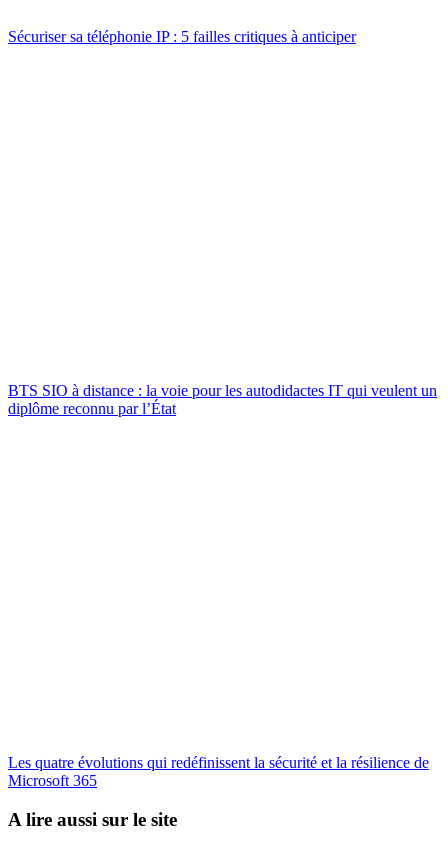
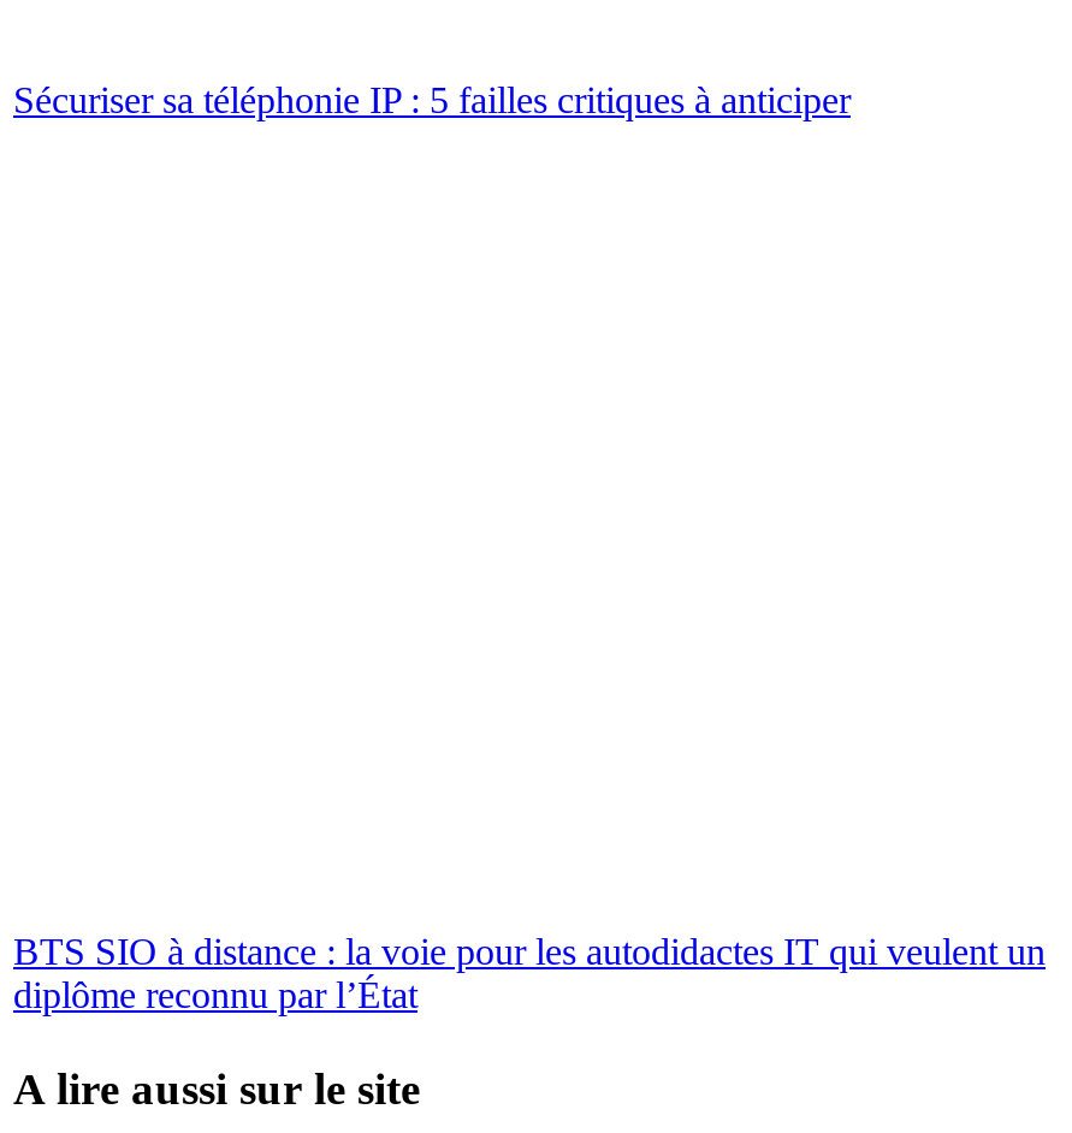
[8,754,429,789] Les quatre évolutions qui redéfinissent la sécurité et la résilience de | Microsoft 365 -> none

